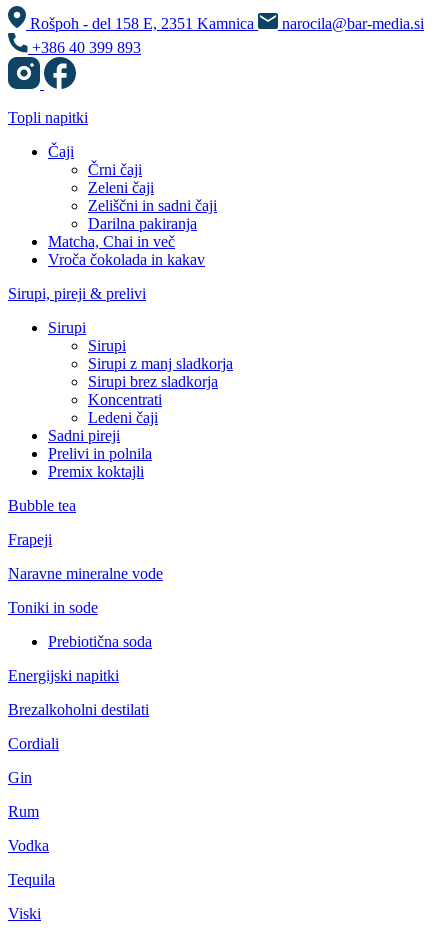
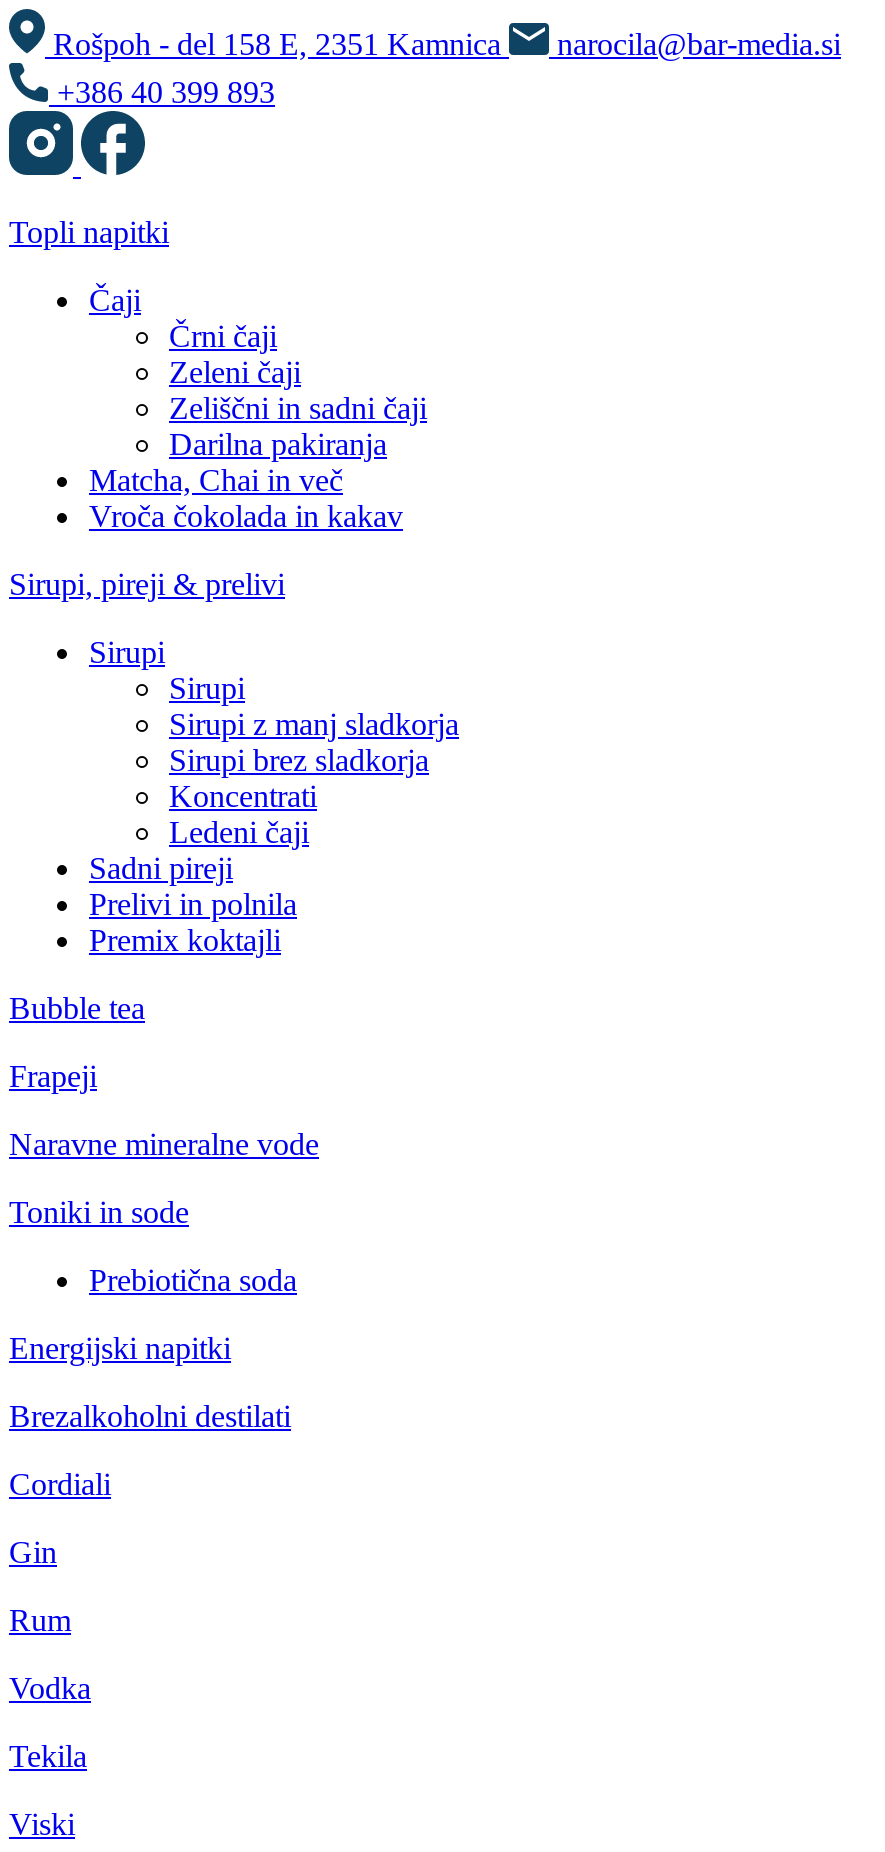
[8,871,55,888] Tequila -> [9,1739,87,1773] Tekila

